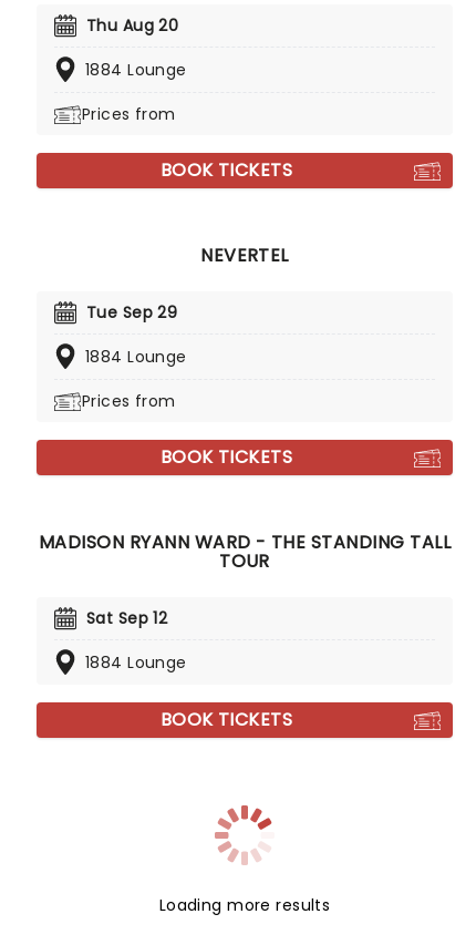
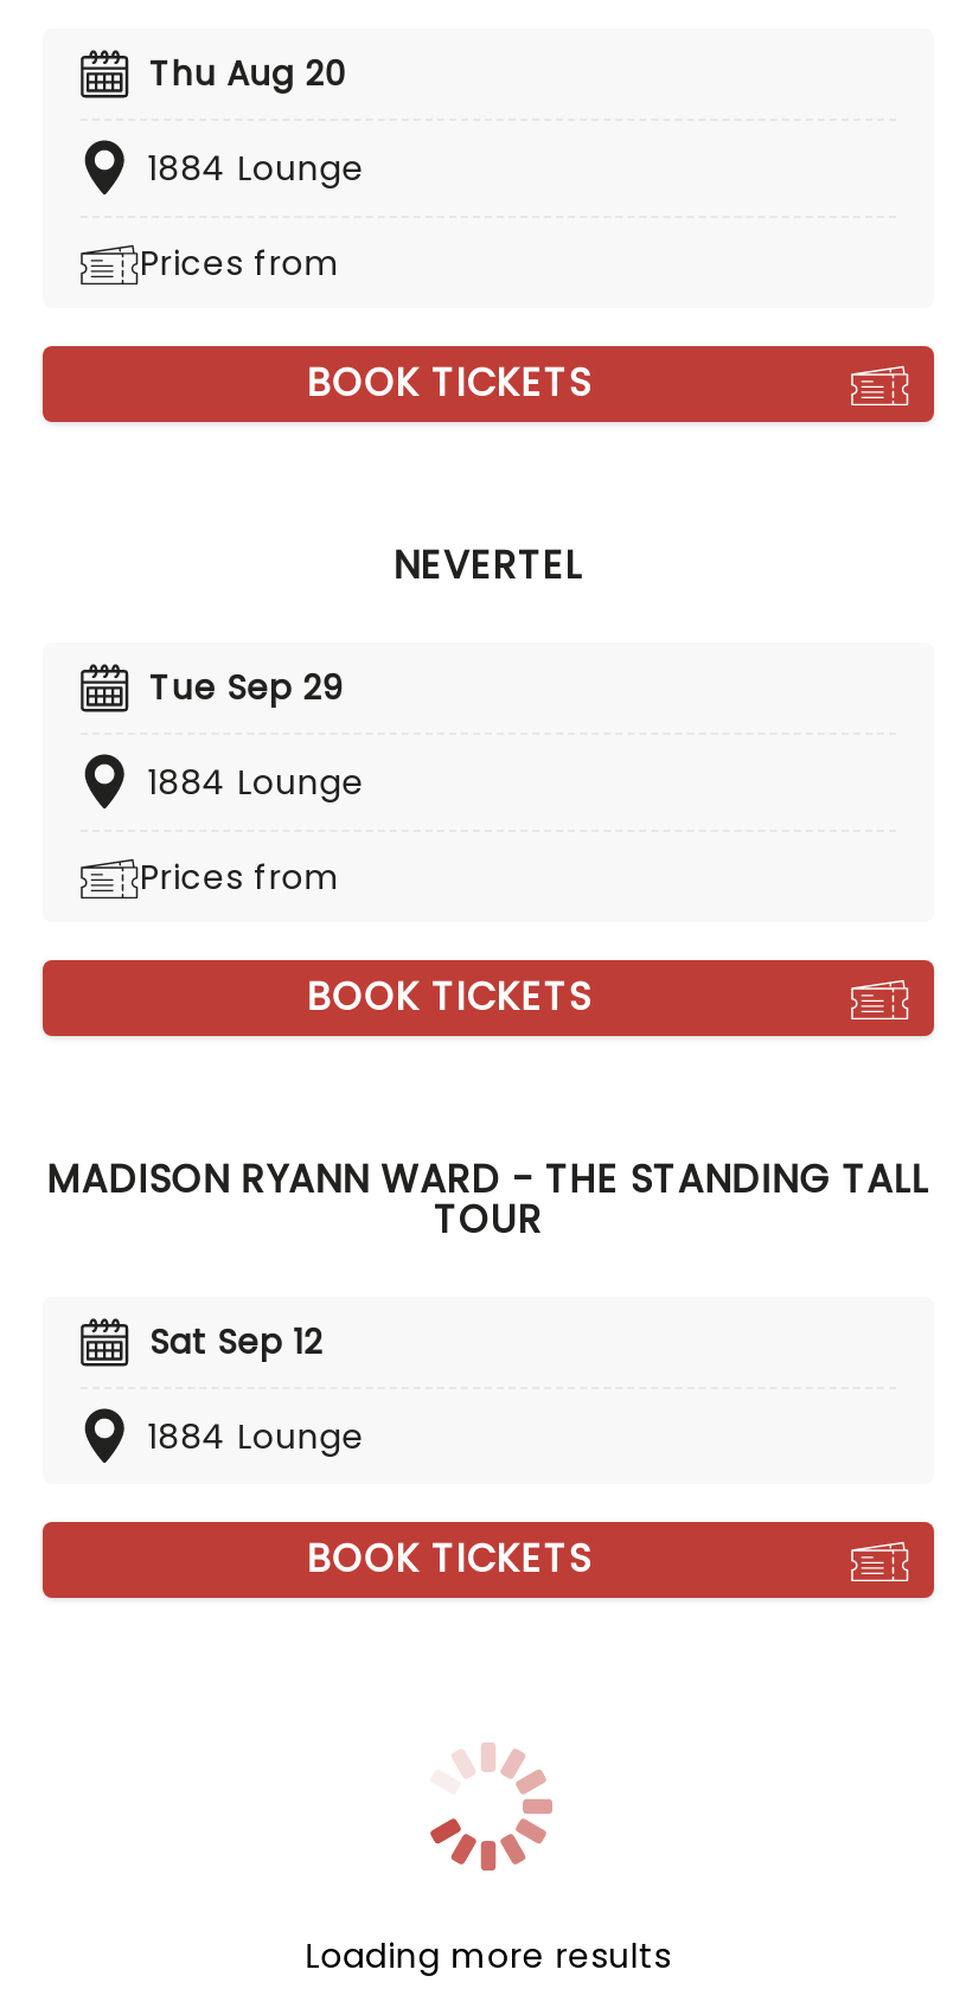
[214,805,273,864] [image] -> [424,1745,552,1870] [image]

